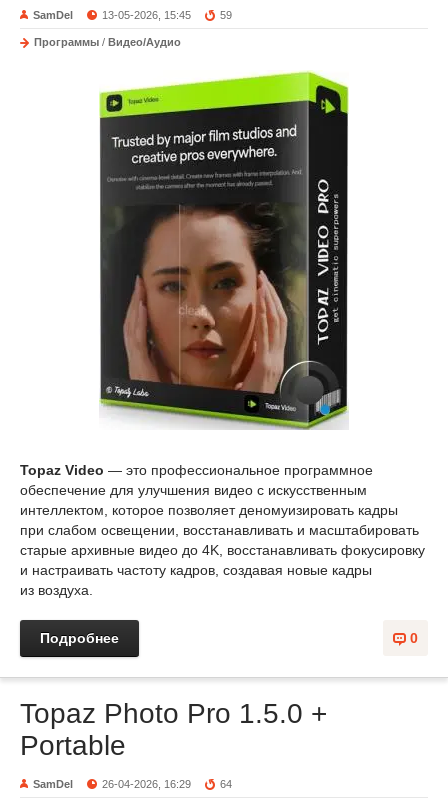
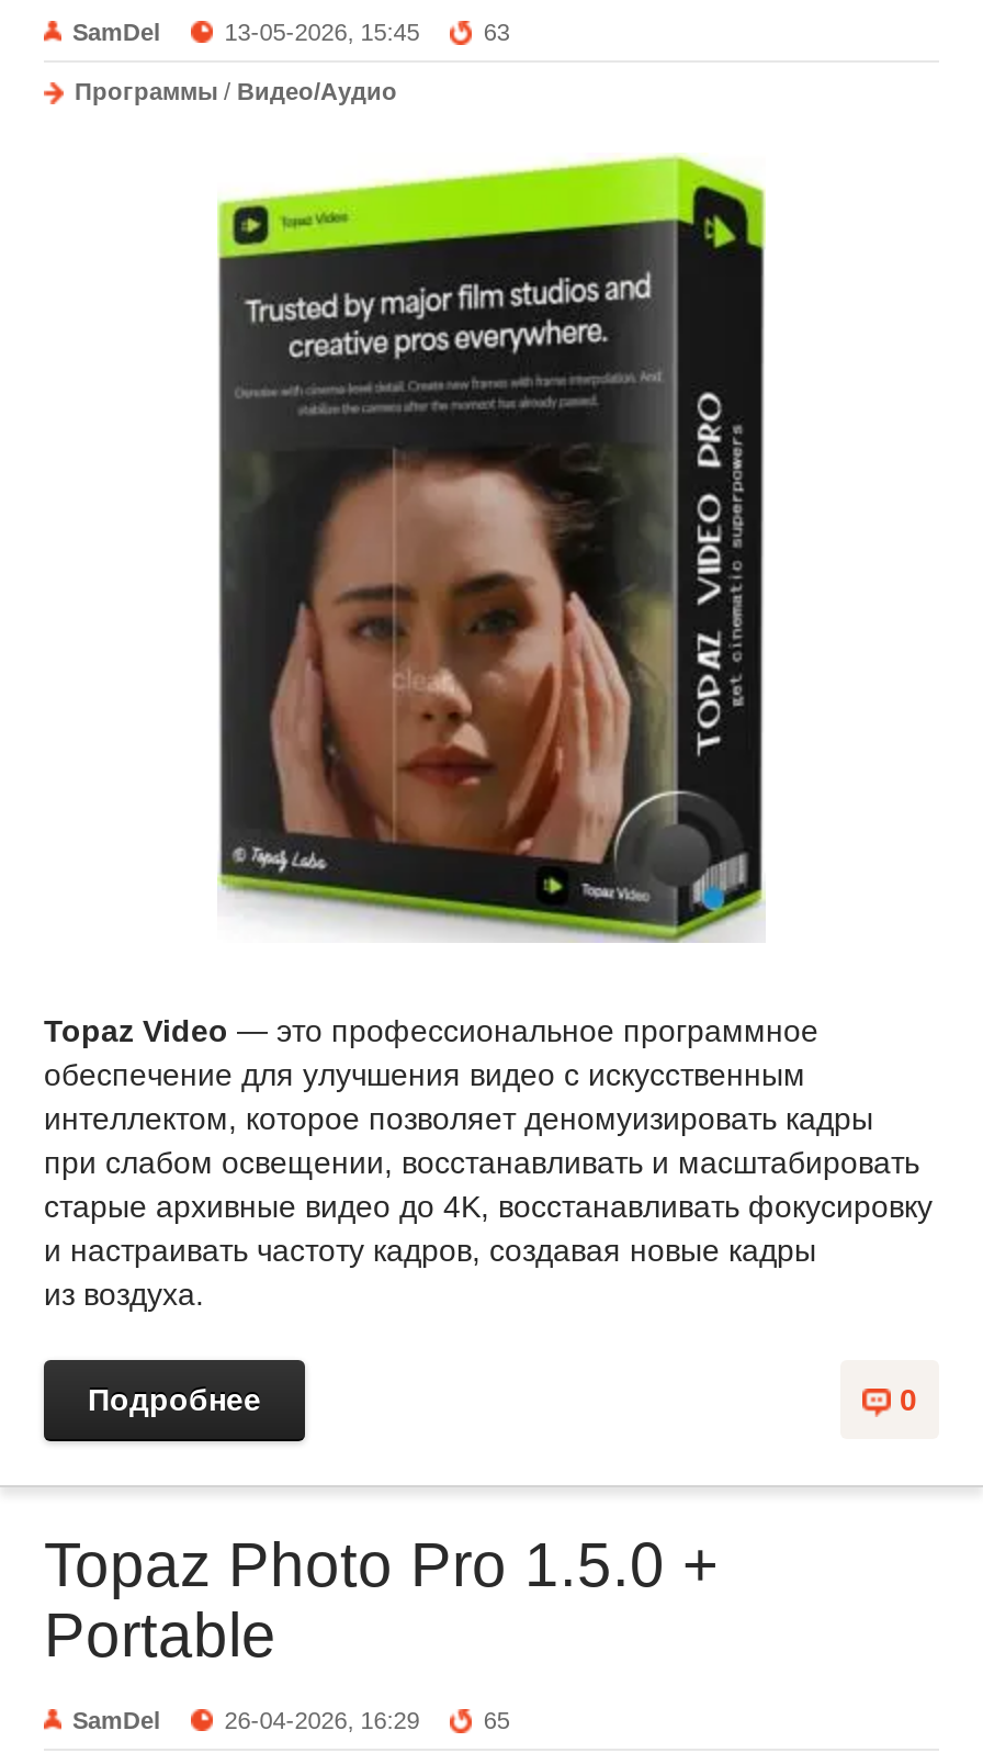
[220,9,232,21] 59 -> [484,19,510,45] 63
[220,778,232,790] 64 -> [484,1707,510,1733] 65

